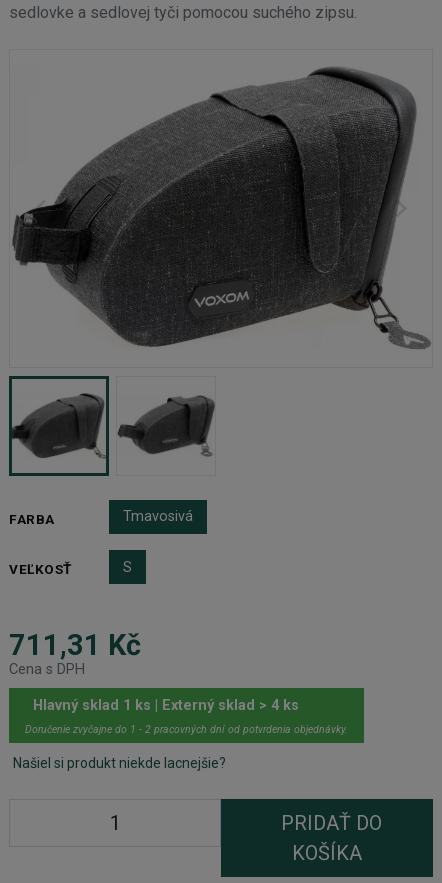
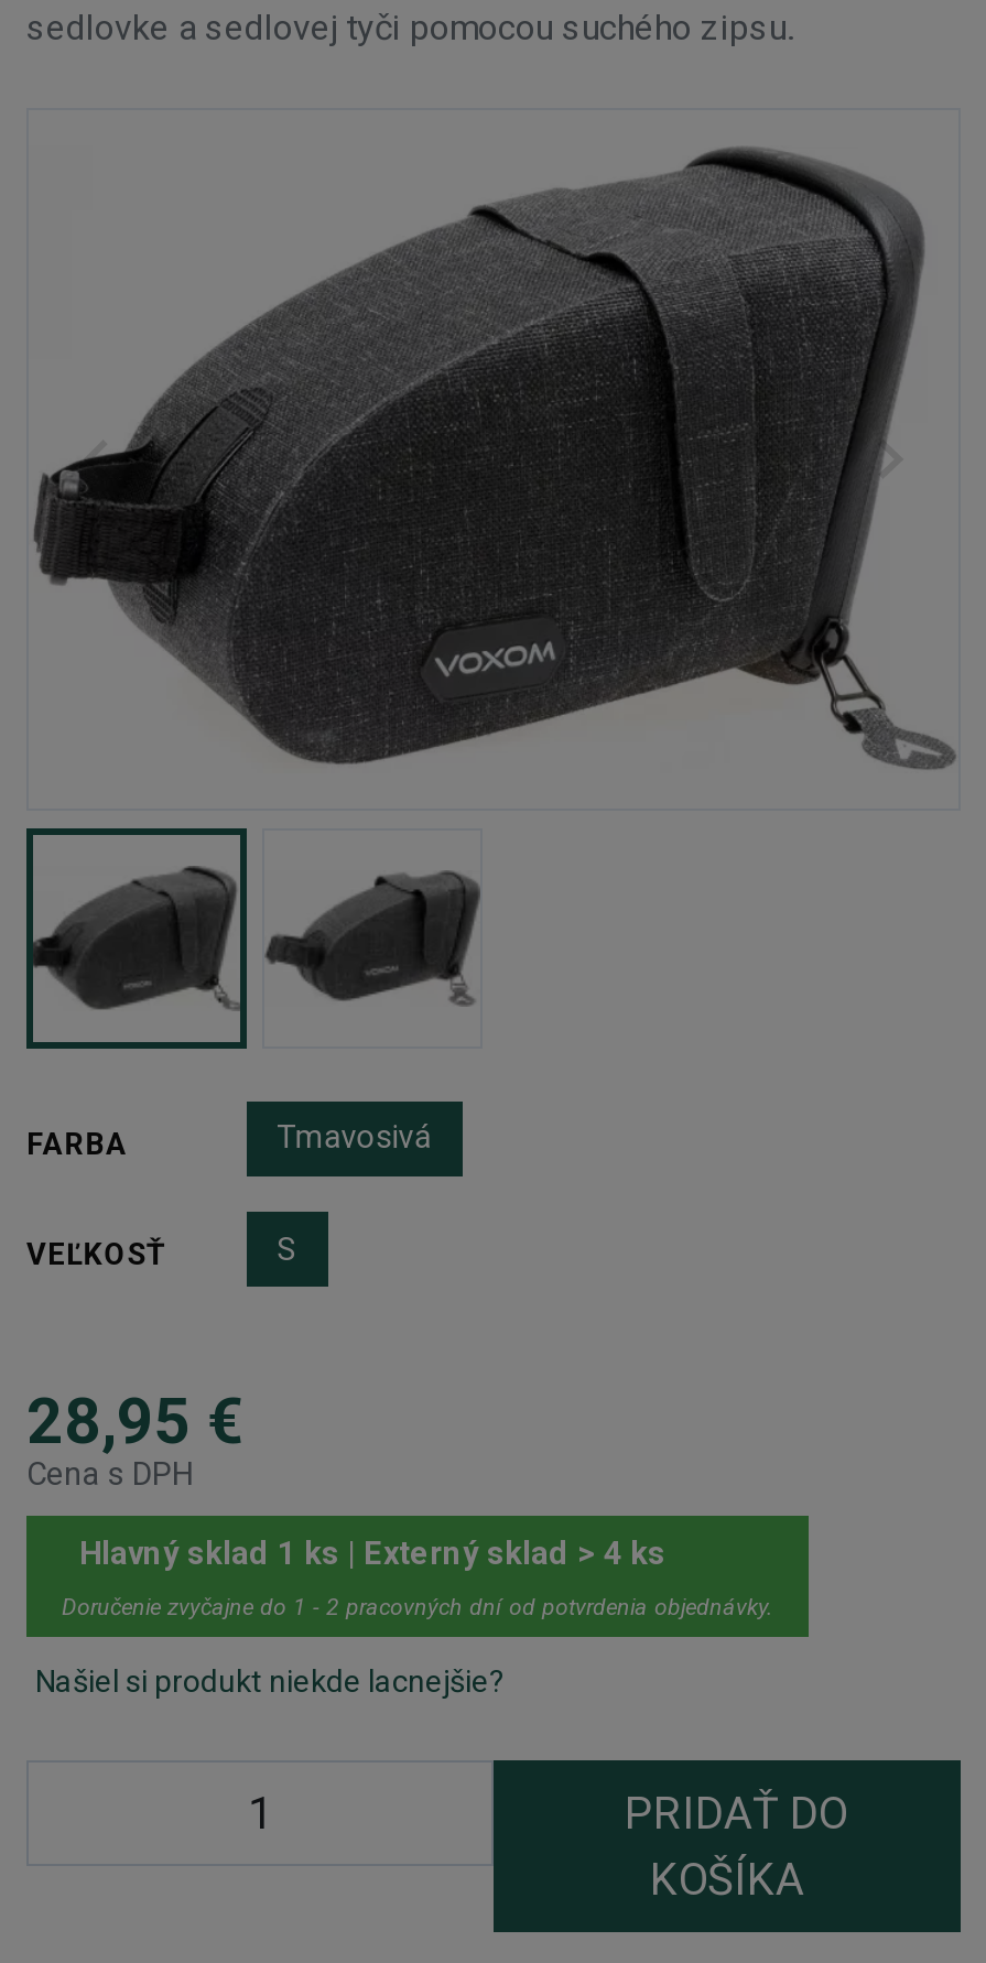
[9,628,141,662] 711,31 Kč -> [26,1384,245,1459] 28,95 €

